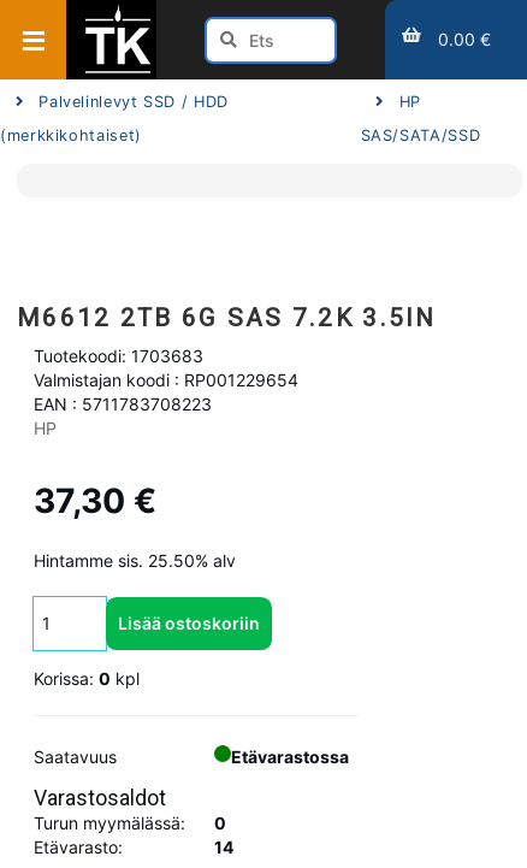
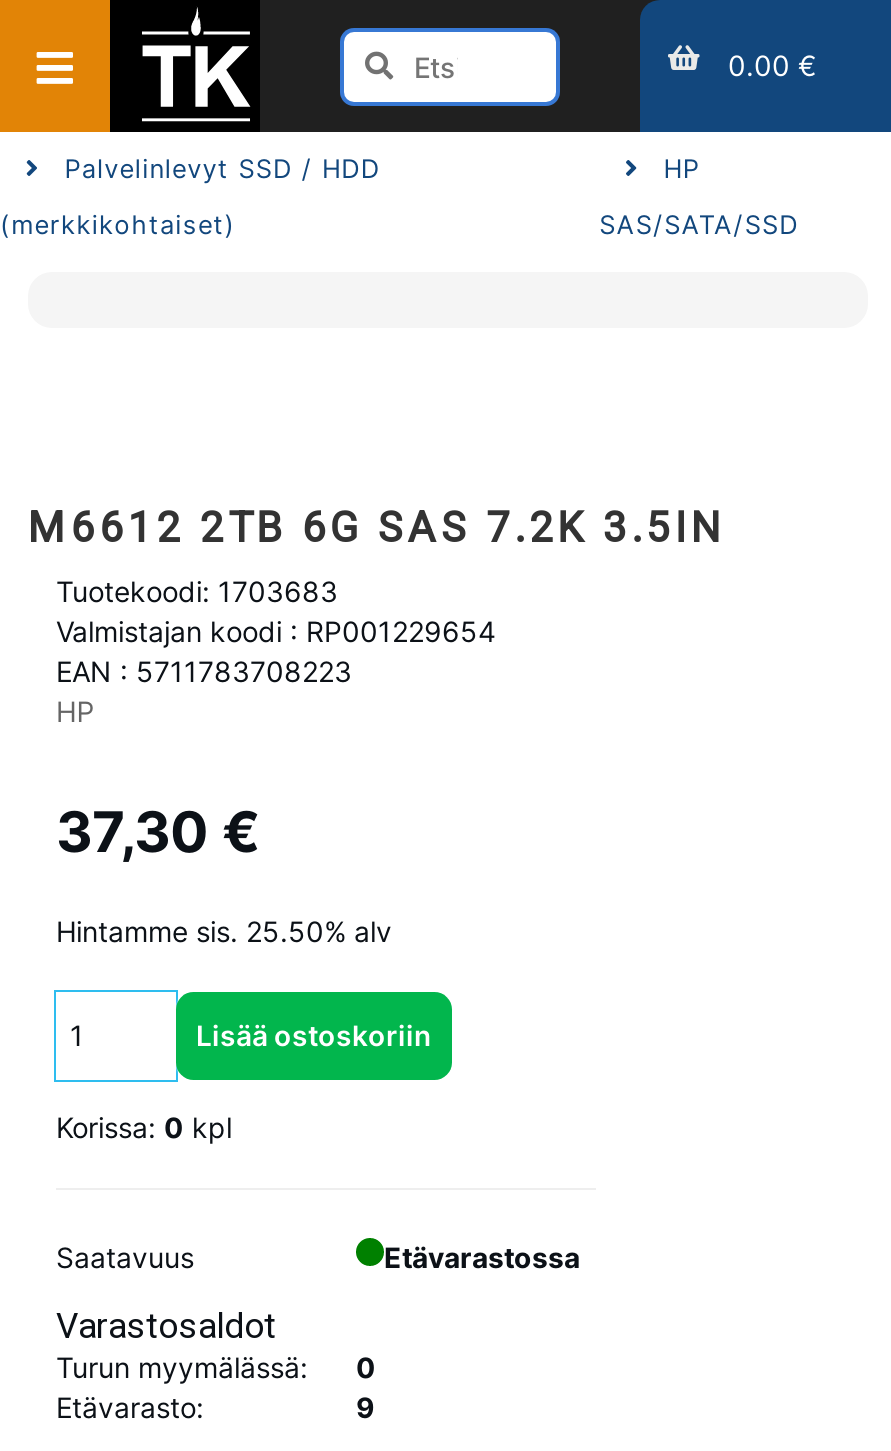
[214,836,233,857] 14 -> [356,1389,374,1423] 9

